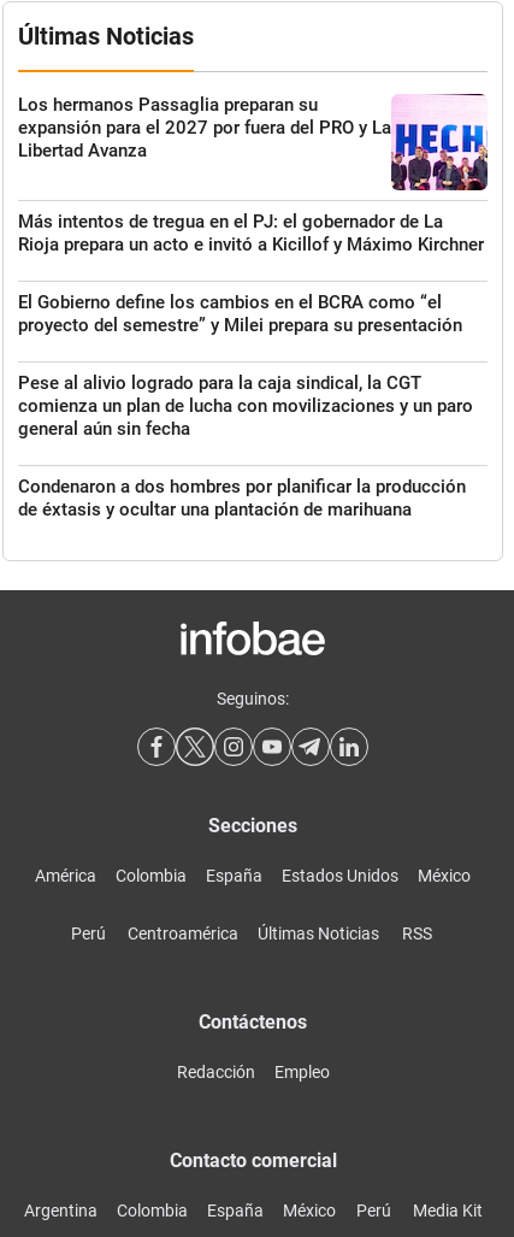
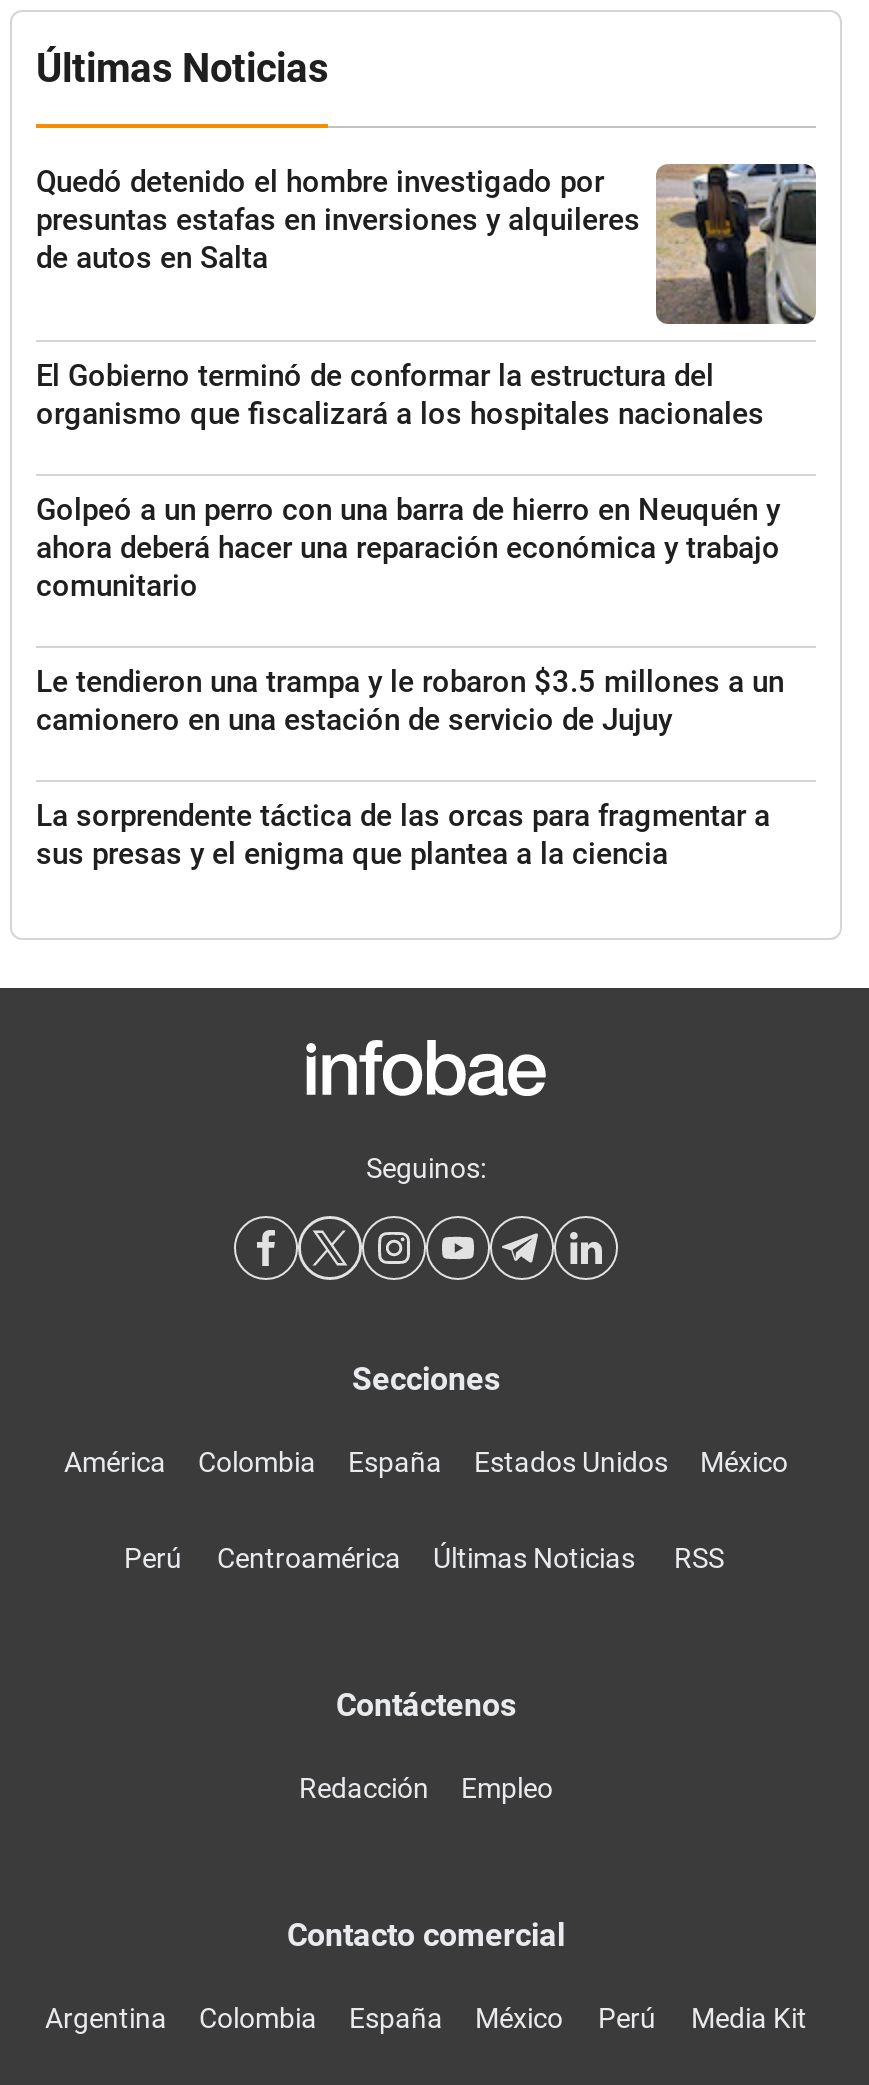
[18,93,489,192] [image] | Los hermanos Passaglia preparan su | expansión para el 2027 por fuera del PRO y La | Libertad Avanza -> [36,162,818,326] [image] | Quedó detenido el hombre investigado por | presuntas estafas en inversiones y alquileres | de autos en Salta
[18,211,484,255] Más intentos de tregua en el PJ: el gobernador de La | Rioja prepara un acto e invitó a Kicillof y Máximo Kirchner -> [36,358,764,432] El Gobierno terminó de conformar la estructura del | organismo que fiscalizará a los hospitales nacionales
[18,292,462,336] El Gobierno define los cambios en el BCRA como “el | proyecto del semestre” y Milei prepara su presentación -> [36,492,780,604] Golpeó a un perro con una barra de hierro en Neuquén y | ahora deberá hacer una reparación económica y trabajo | comunitario
[18,372,473,440] Pese al alivio logrado para la caja sindical, la CGT | comienza un plan de lucha con movilizaciones y un paro | general aún sin fecha -> [36,664,784,738] Le tendieron una trampa y le robaron $3.5 millones a un | camionero en una estación de servicio de Jujuy
[18,476,466,520] Condenaron a dos hombres por planificar la producción | de éxtasis y ocultar una plantación de marihuana -> [36,798,770,872] La sorprendente táctica de las orcas para fragmentar a | sus presas y el enigma que plantea a la ciencia

